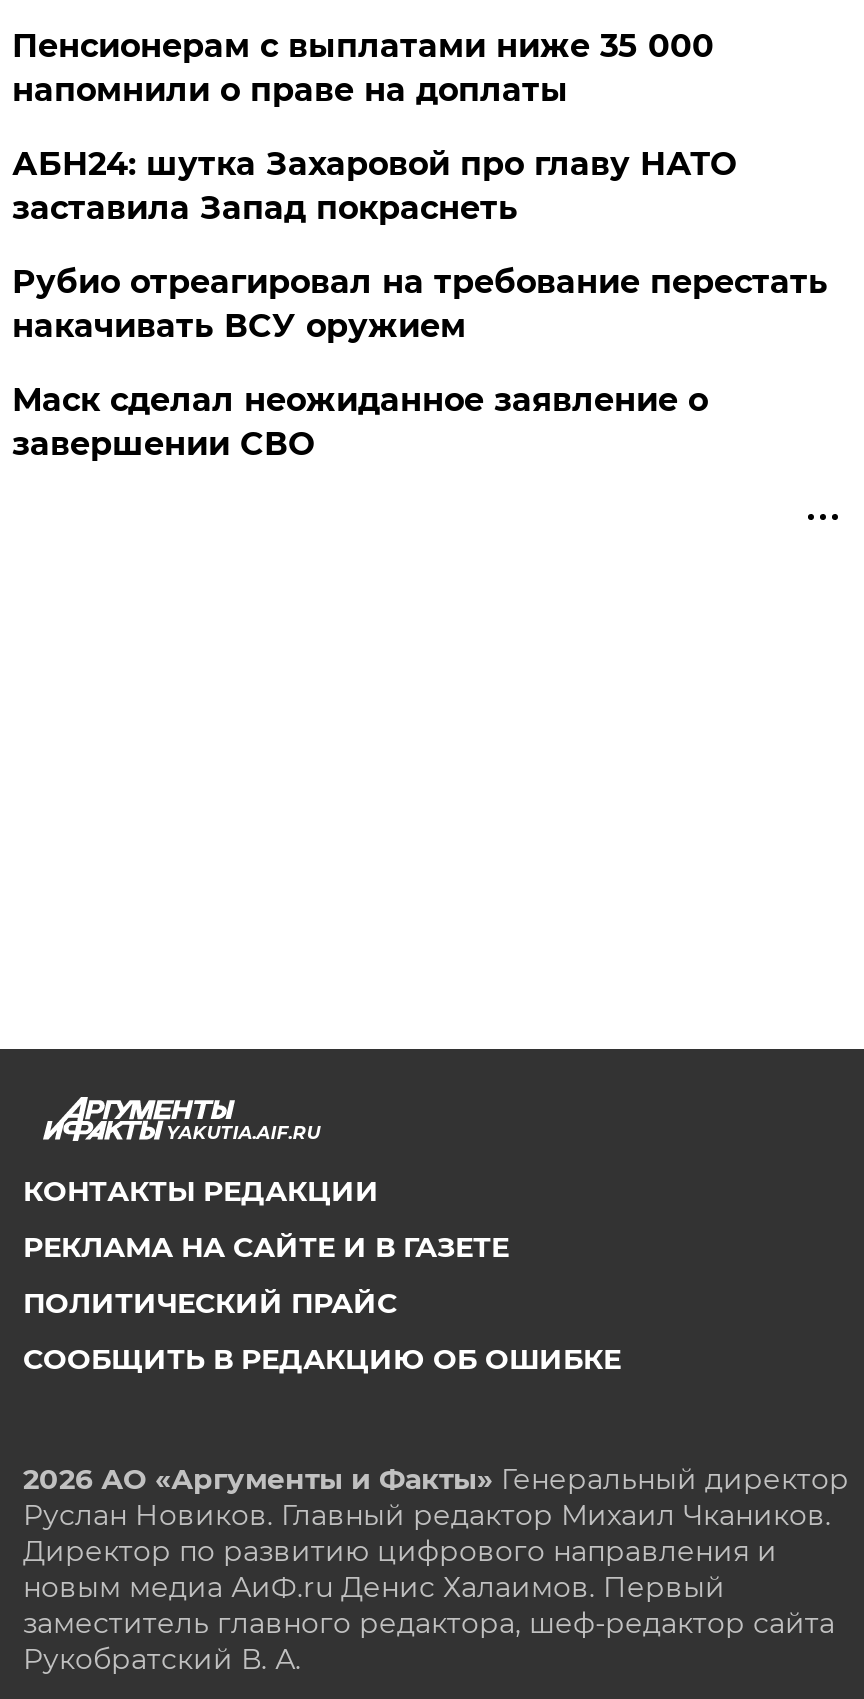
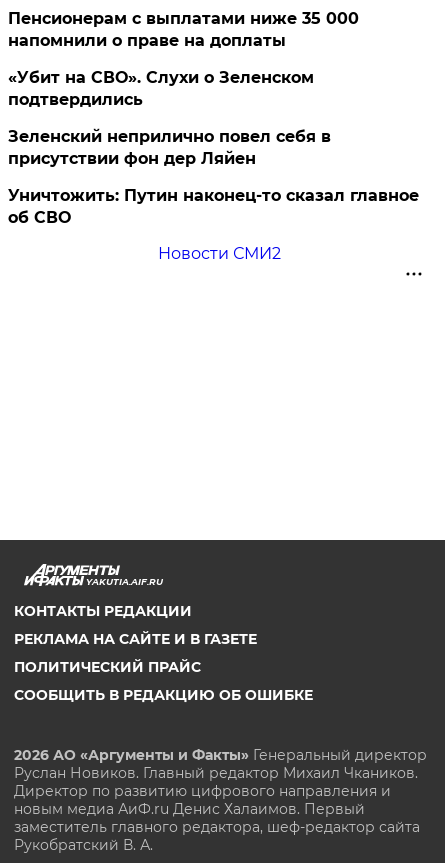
[12,145,828,463] АБН24: шутка Захаровой про главу НАТО | заставила Запад покраснеть | Рубио отреагировал на требование перестать | накачивать ВСУ оружием | Маск сделал неожиданное заявление о | завершении СВО -> [8,68,419,263] «Убит на СВО». Слухи о Зеленском | подтвердились | Зеленский неприлично повел cебя в | присутствии фон дер Ляйен | Уничтожить: Путин наконец-то сказал главное | об СВО | Новости СМИ2

